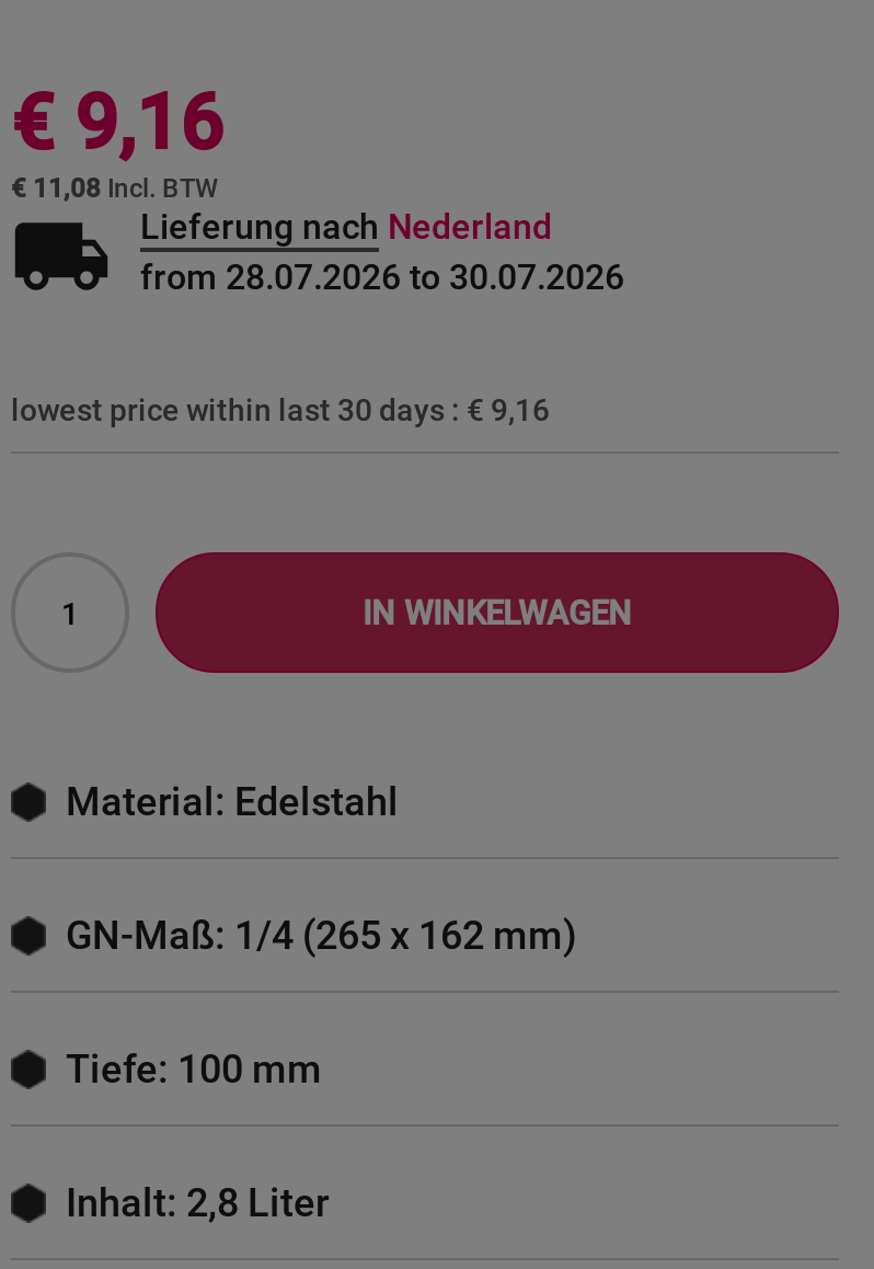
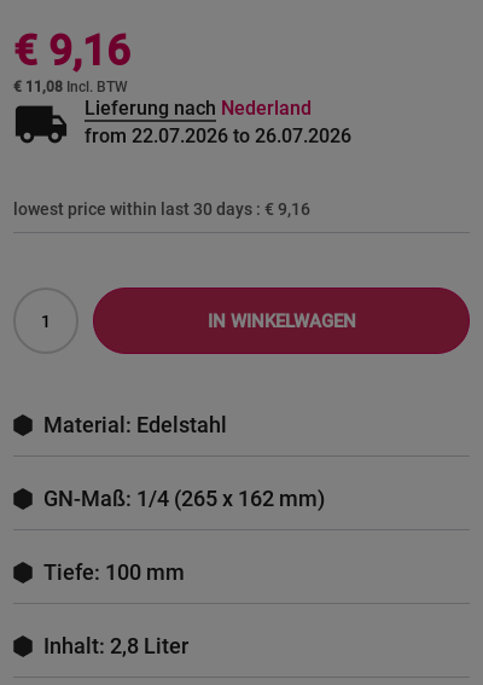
[140,257,624,299] from 28.07.2026 to 30.07.2026 -> [85,125,351,148] from 22.07.2026 to 26.07.2026

